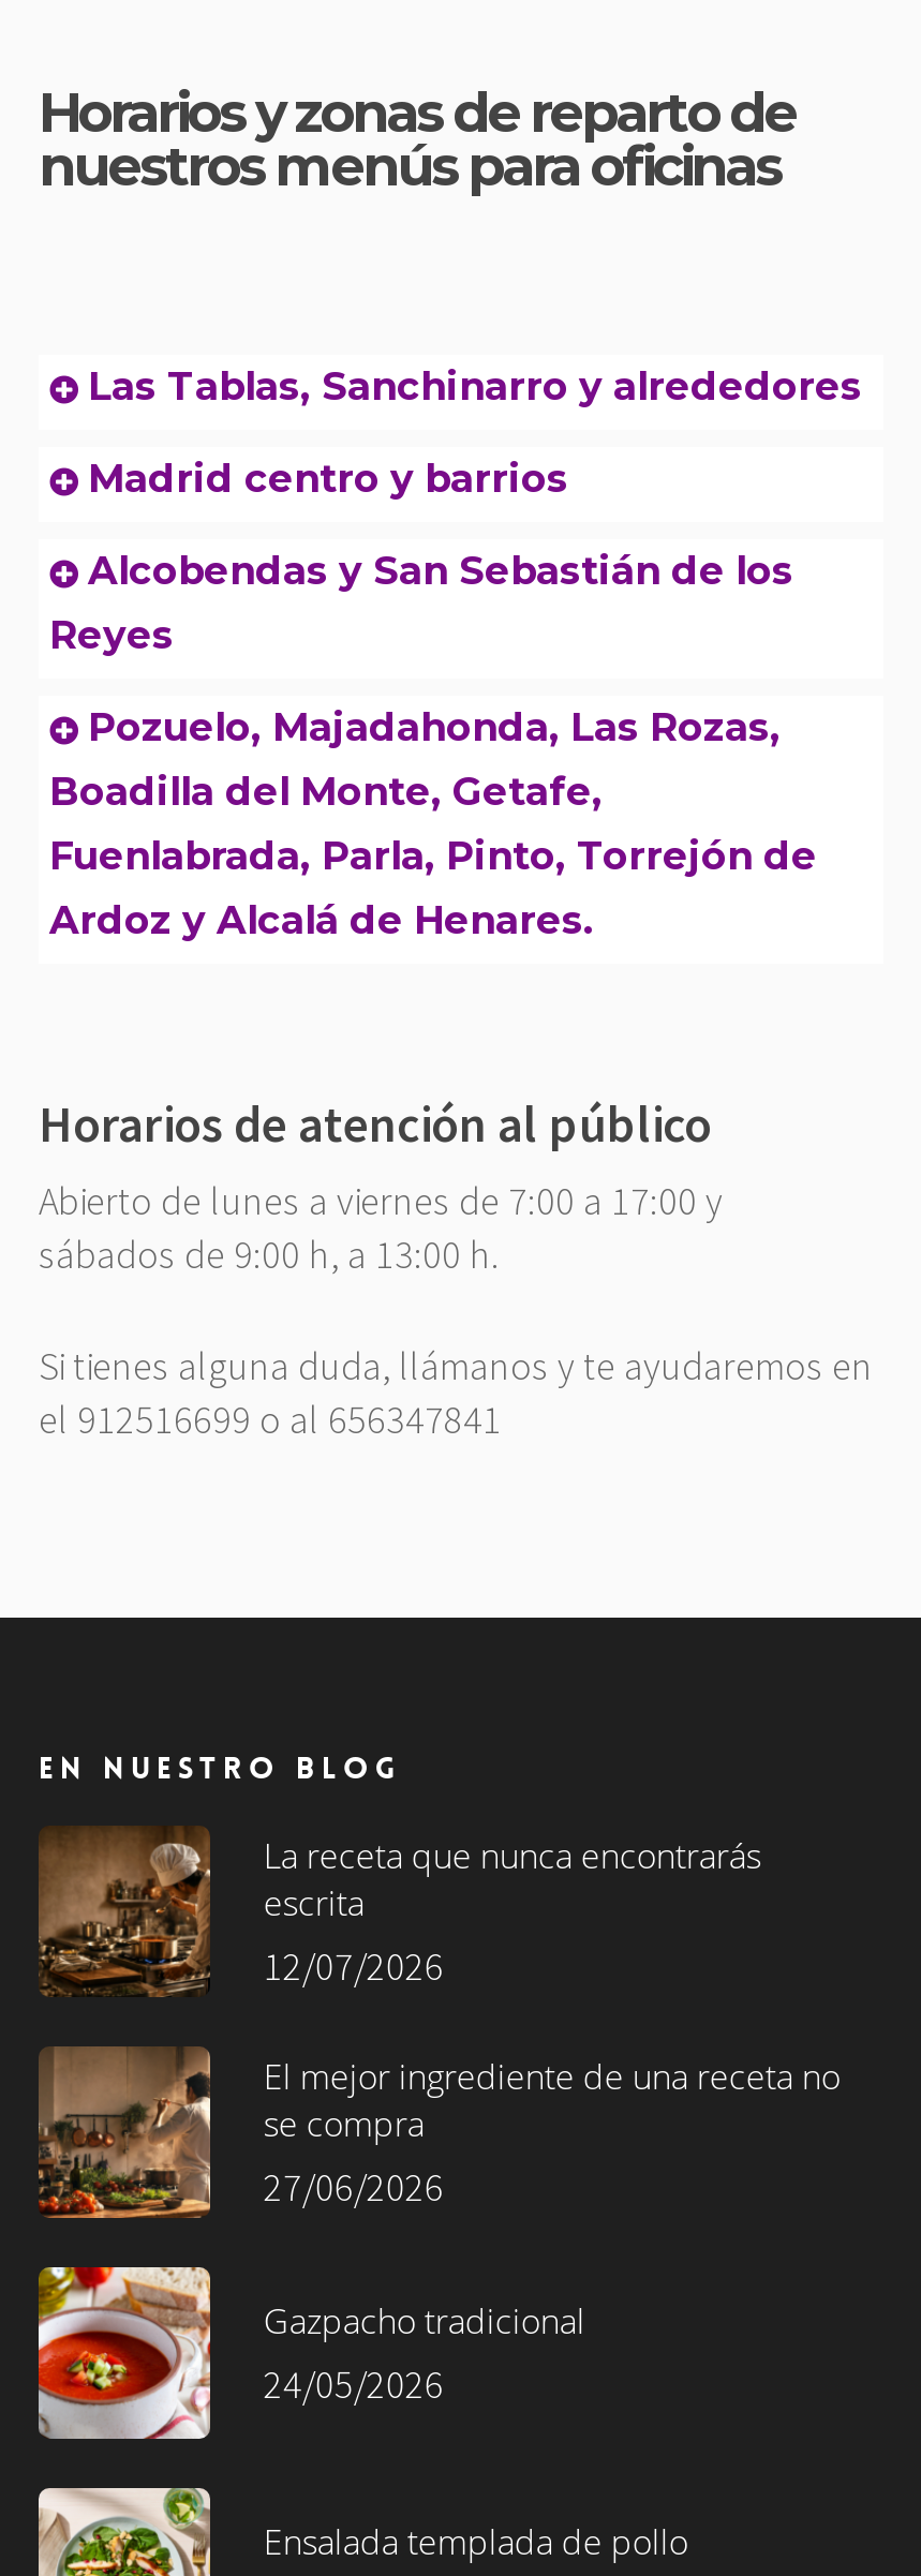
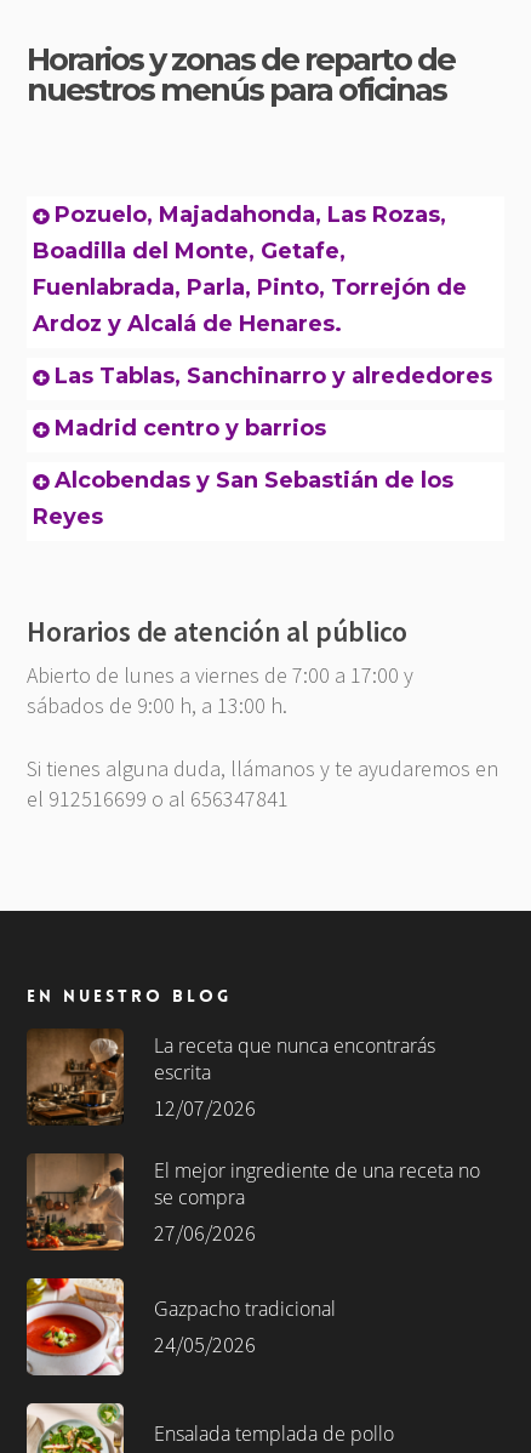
moved [49,364,862,660] -> [33,363,492,530]: Las Tablas, Sanchinarro y alrededores | Madrid centro y barrios | Alcobendas y San Sebastián de los | Reyes
moved [49,705,817,945] -> [33,202,467,337]: Pozuelo, Majadahonda, Las Rozas, | Boadilla del Monte, Getafe, | Fuenlabrada, Parla, Pinto, Torrejón de | Ardoz y Alcalá de Henares.

